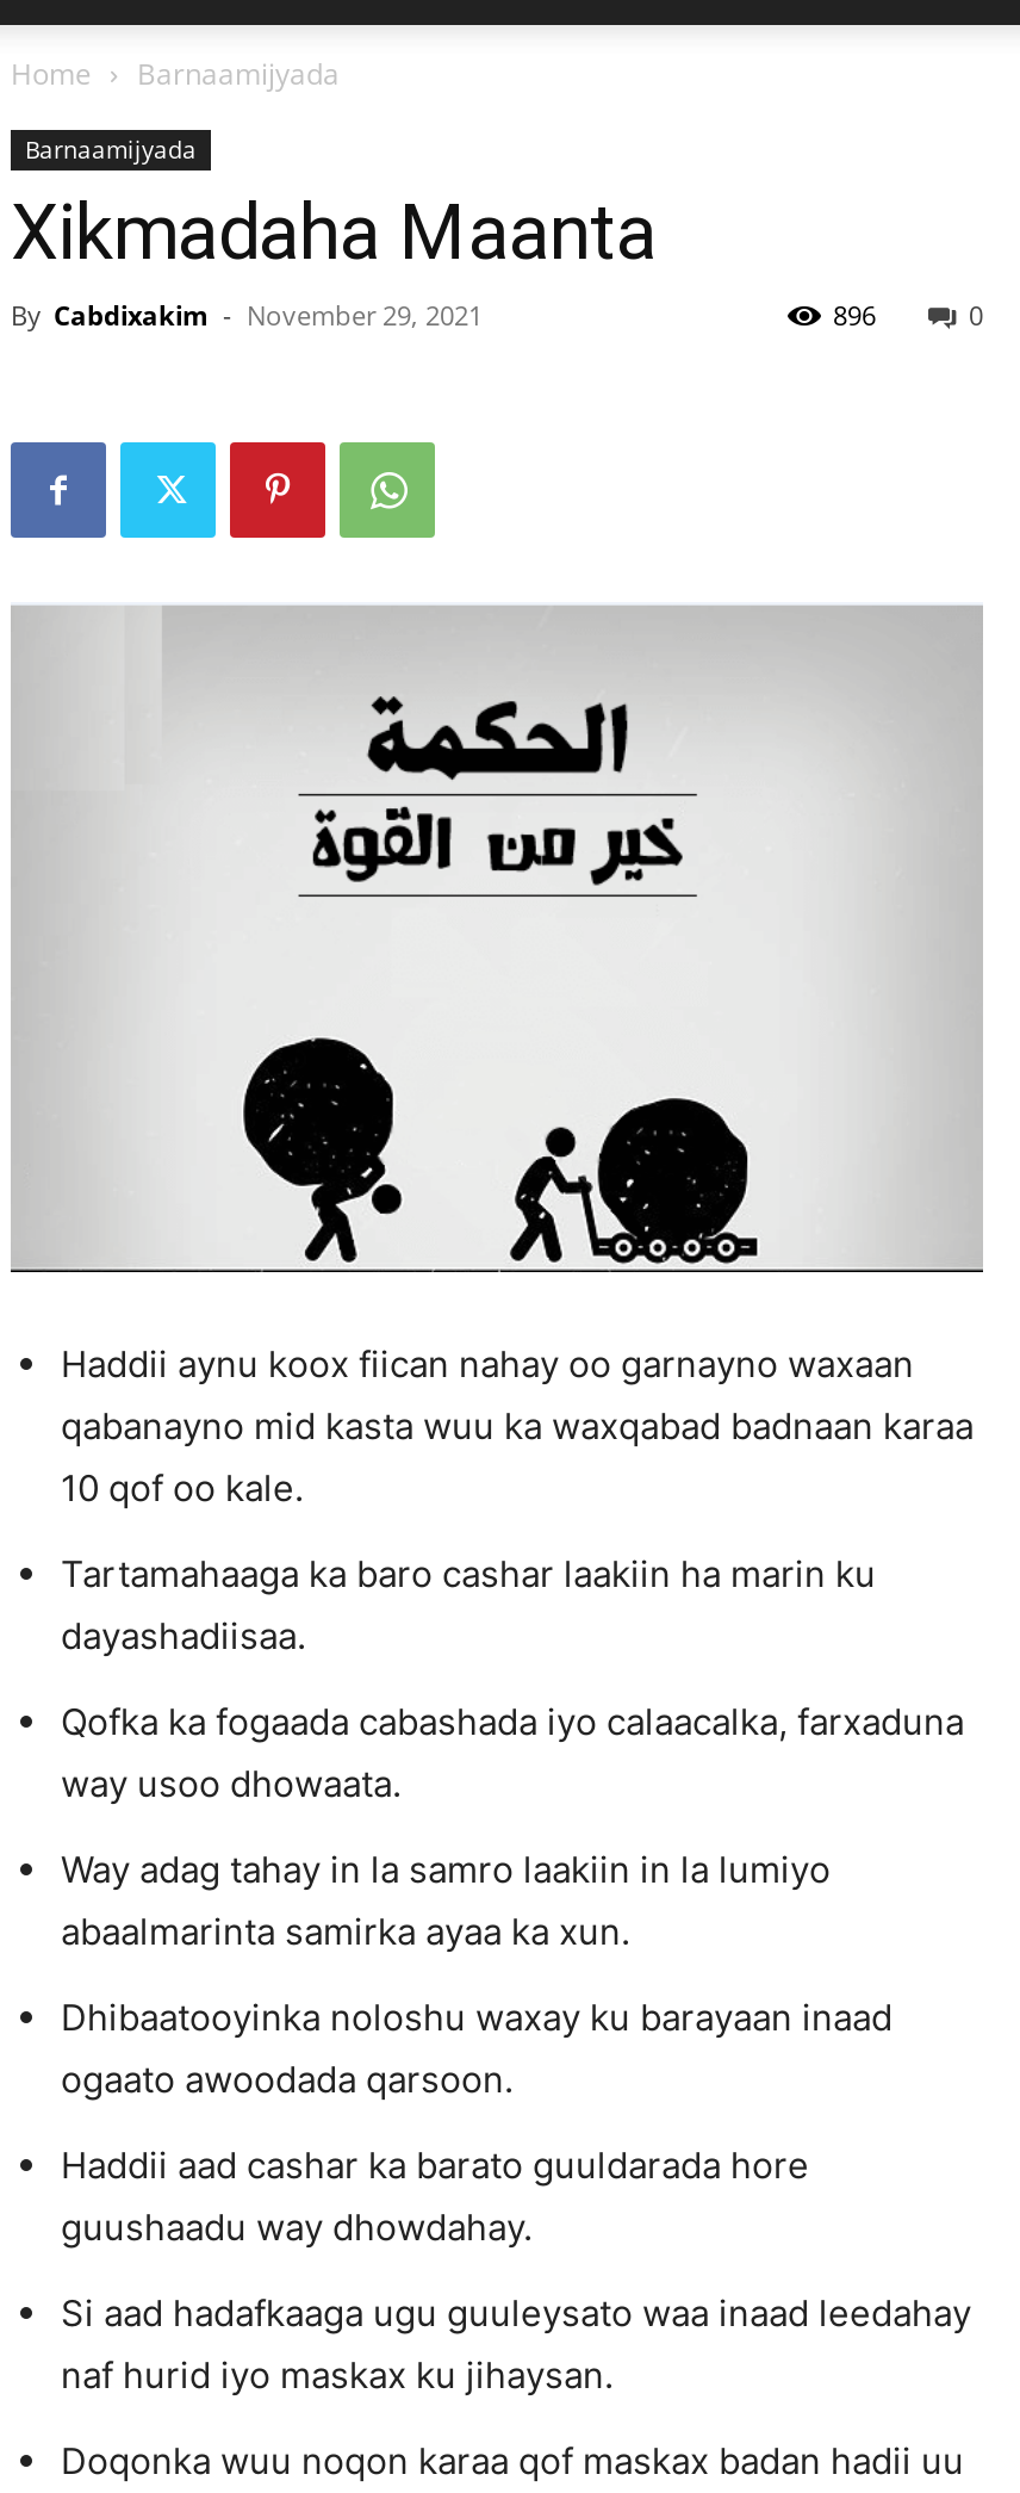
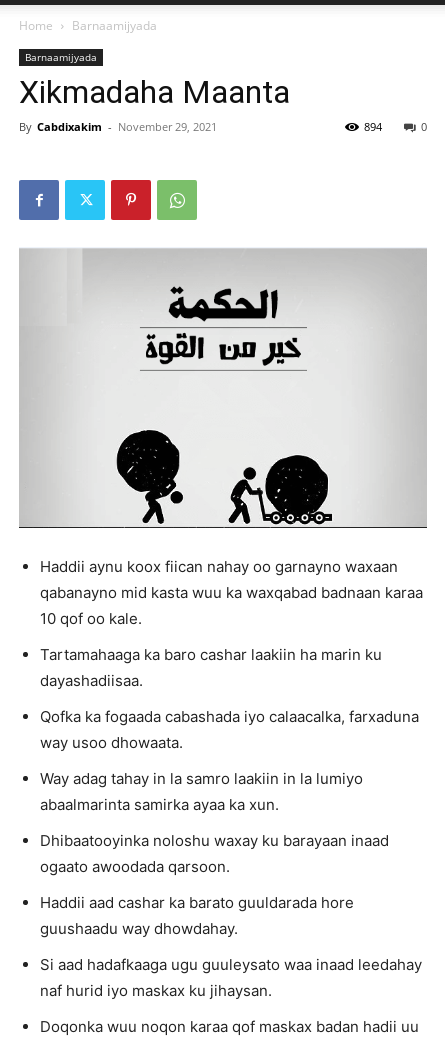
[833,297,876,333] 896 -> [364,119,382,134] 894

